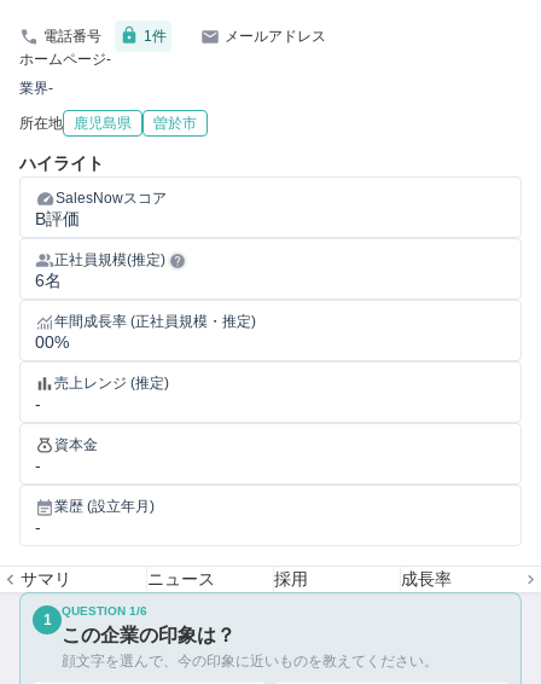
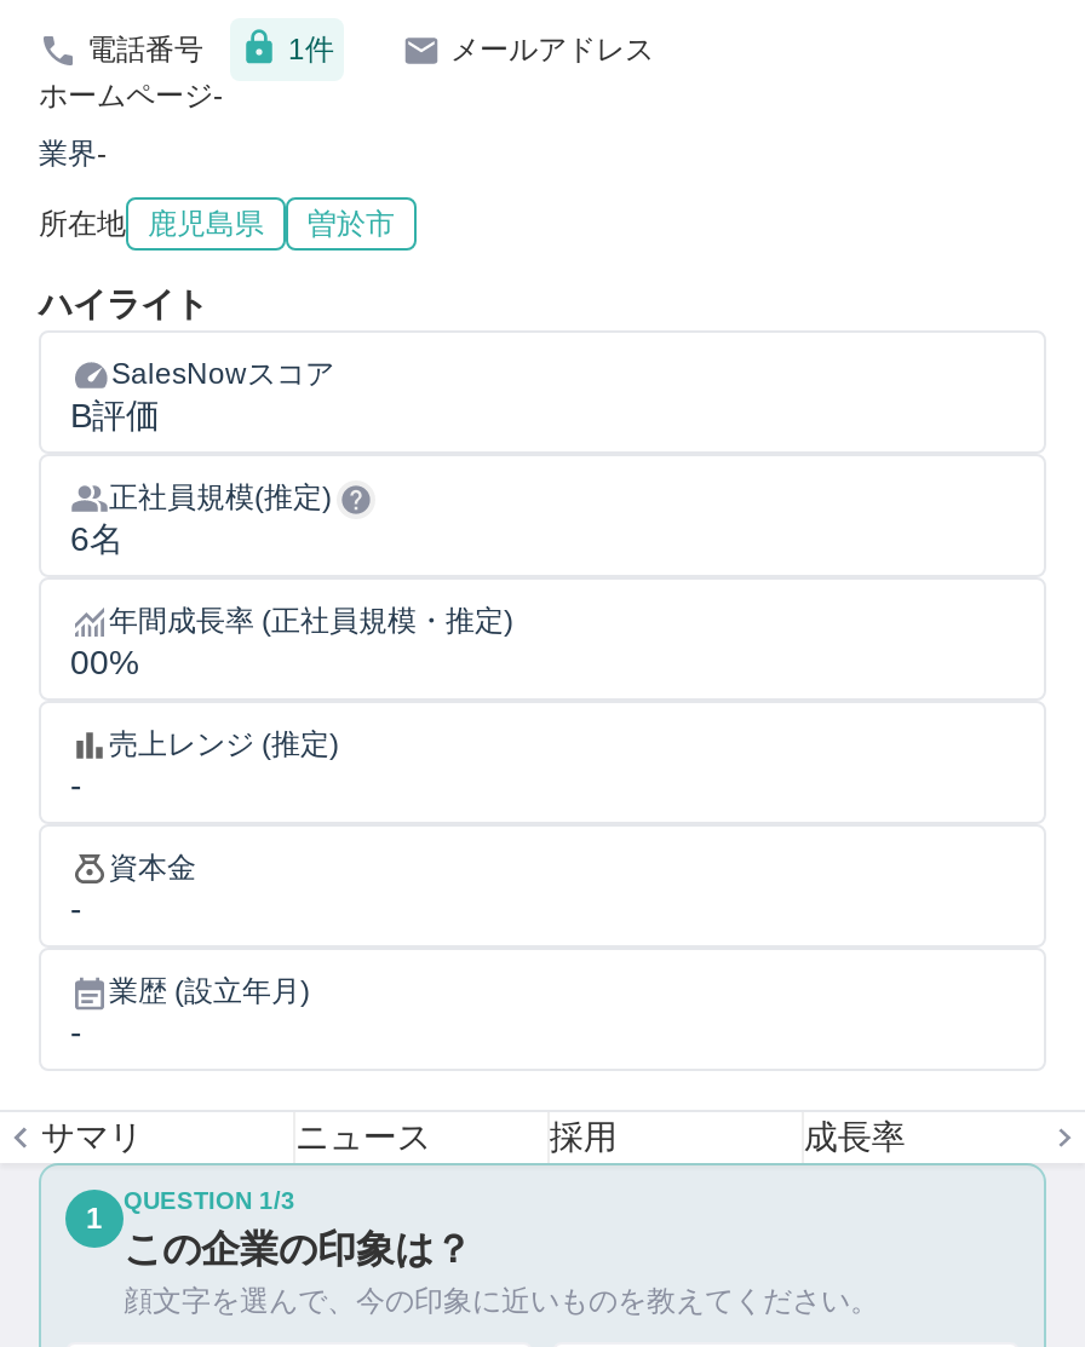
[62,604,147,618] QUESTION 1/6 -> [124,1187,295,1214] QUESTION 1/3

